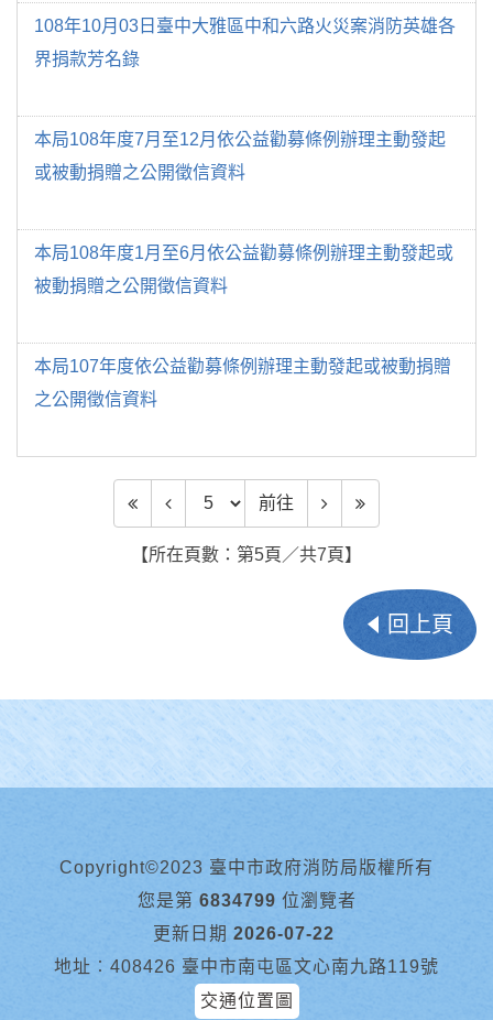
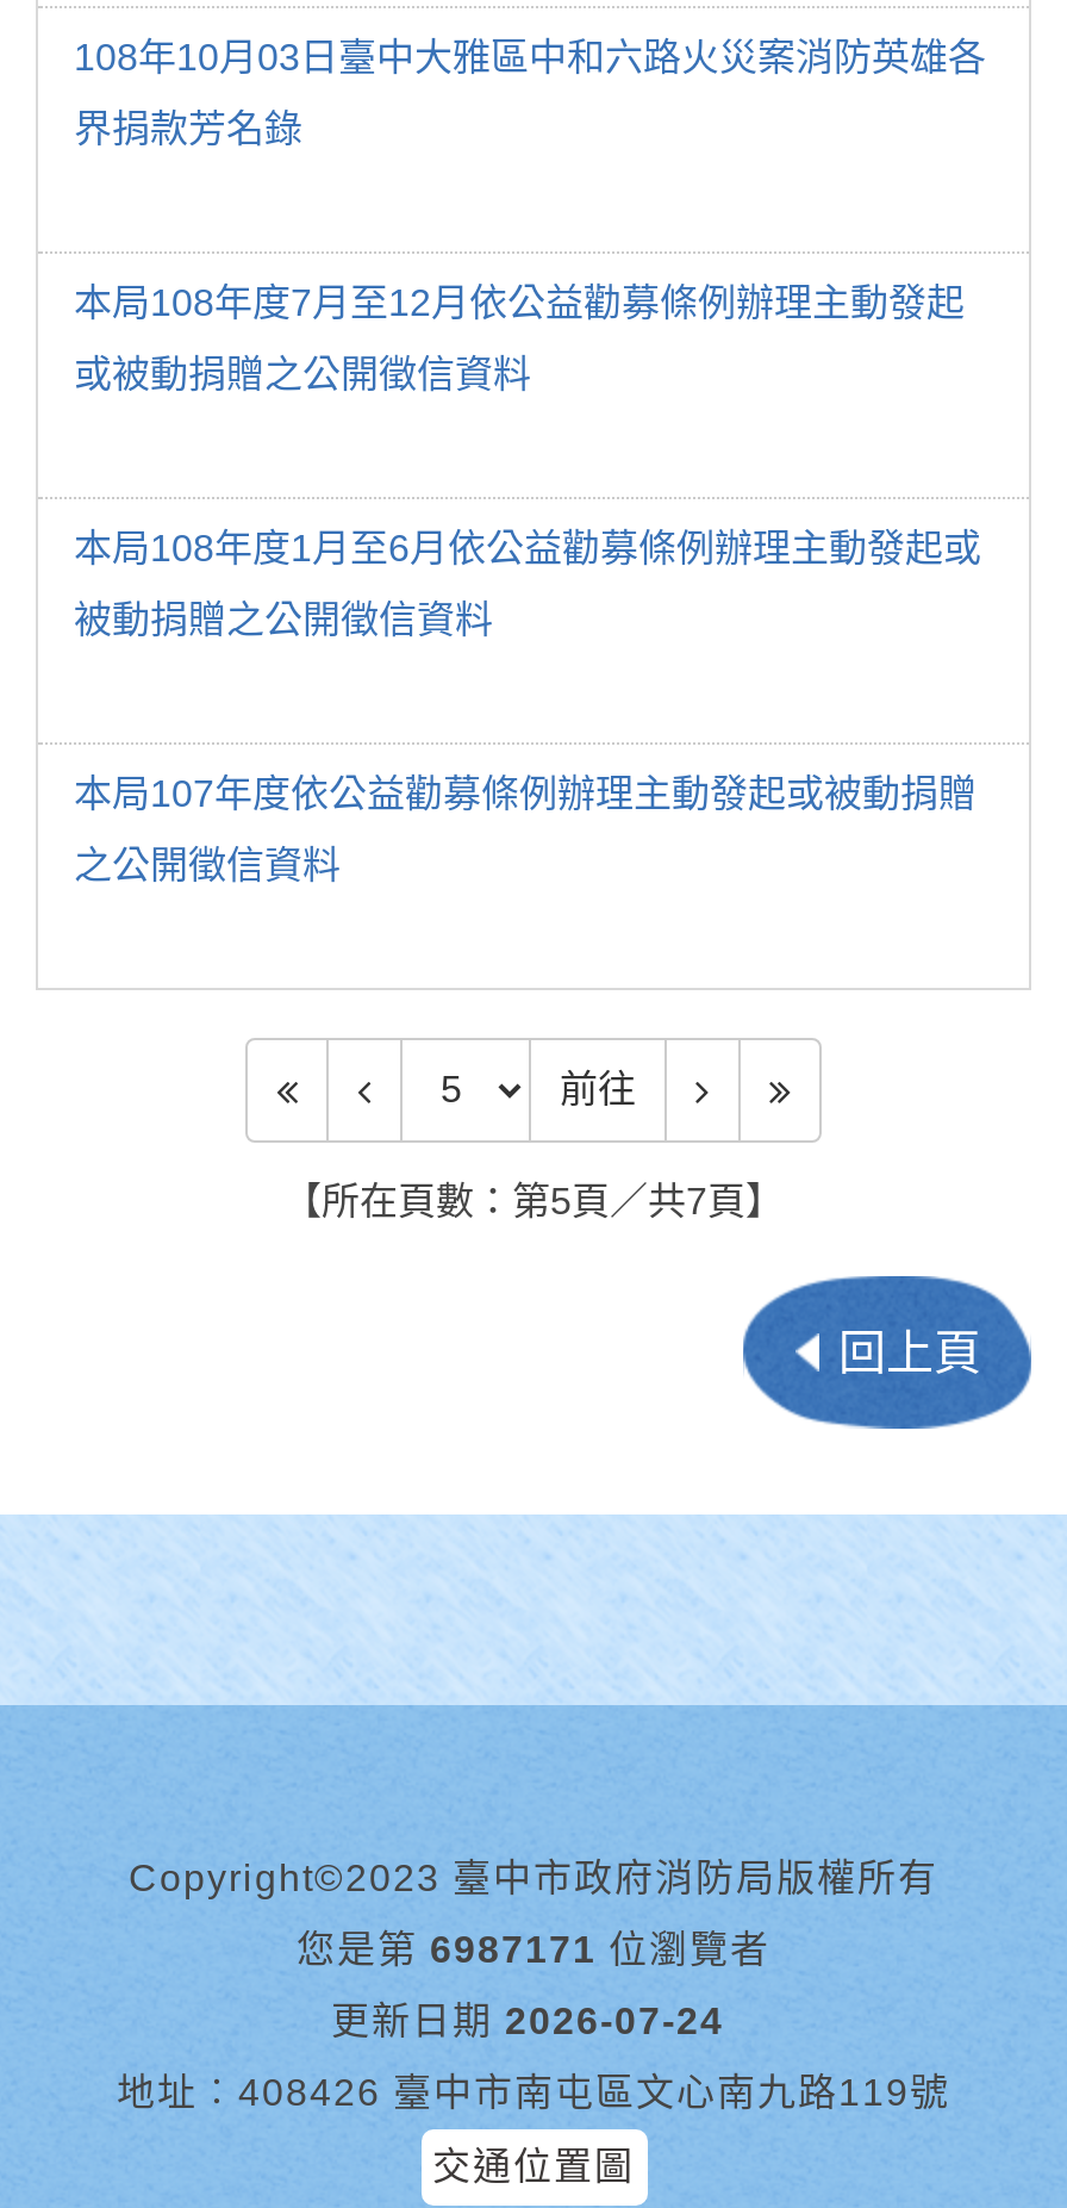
[137,891,356,910] 您是第 6834799 位瀏覽者 -> [297,1929,770,1970] 您是第 6987171 位瀏覽者
[153,924,335,943] 更新日期 2026-07-22 -> [331,2001,724,2041] 更新日期 2026-07-24

